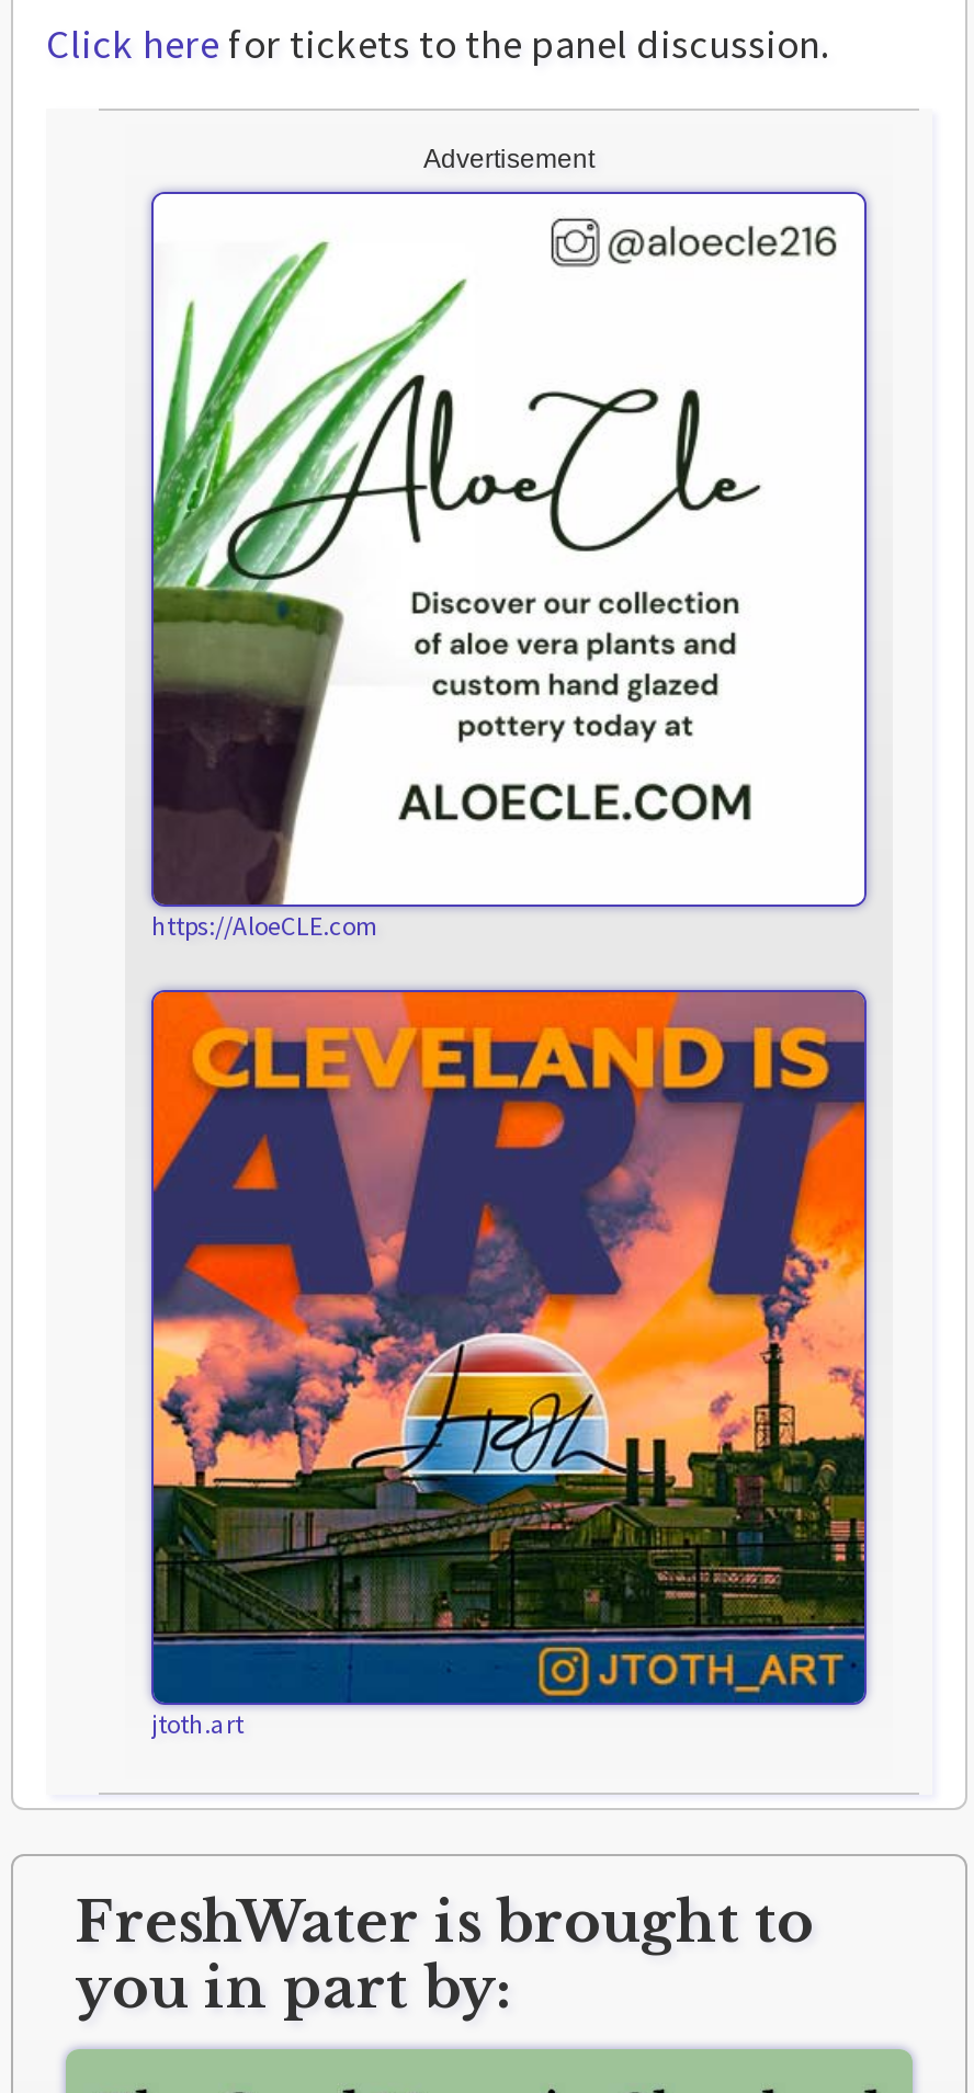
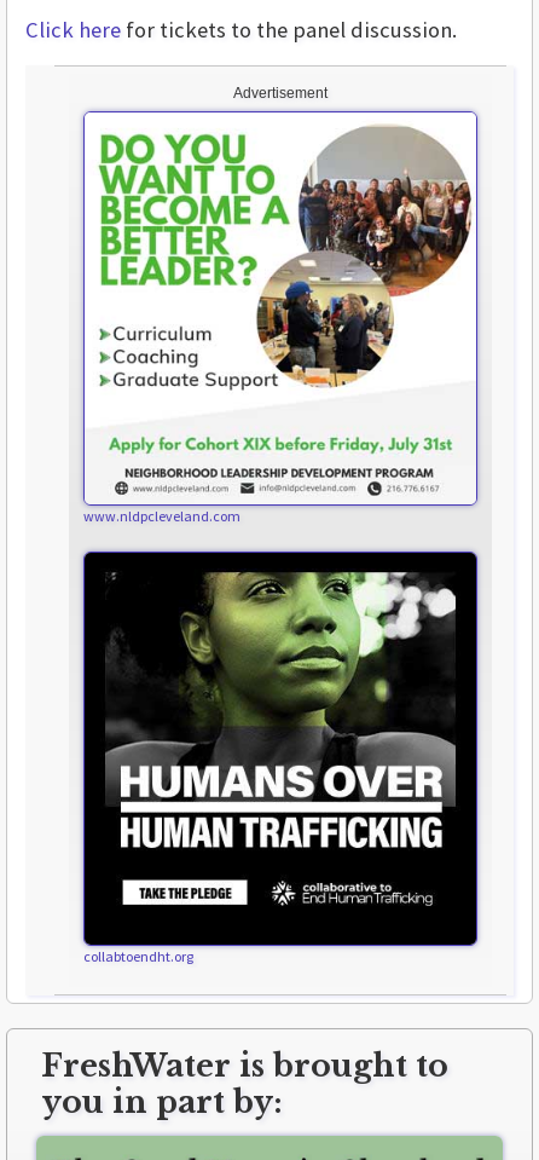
[151,216,856,942] [image] | https://AloeCLE.com -> [83,125,473,525] [image] | www.nldpcleveland.com
[151,990,867,1740] [image] | jtoth.art -> [83,552,477,965] [image] | collabtoendht.org

